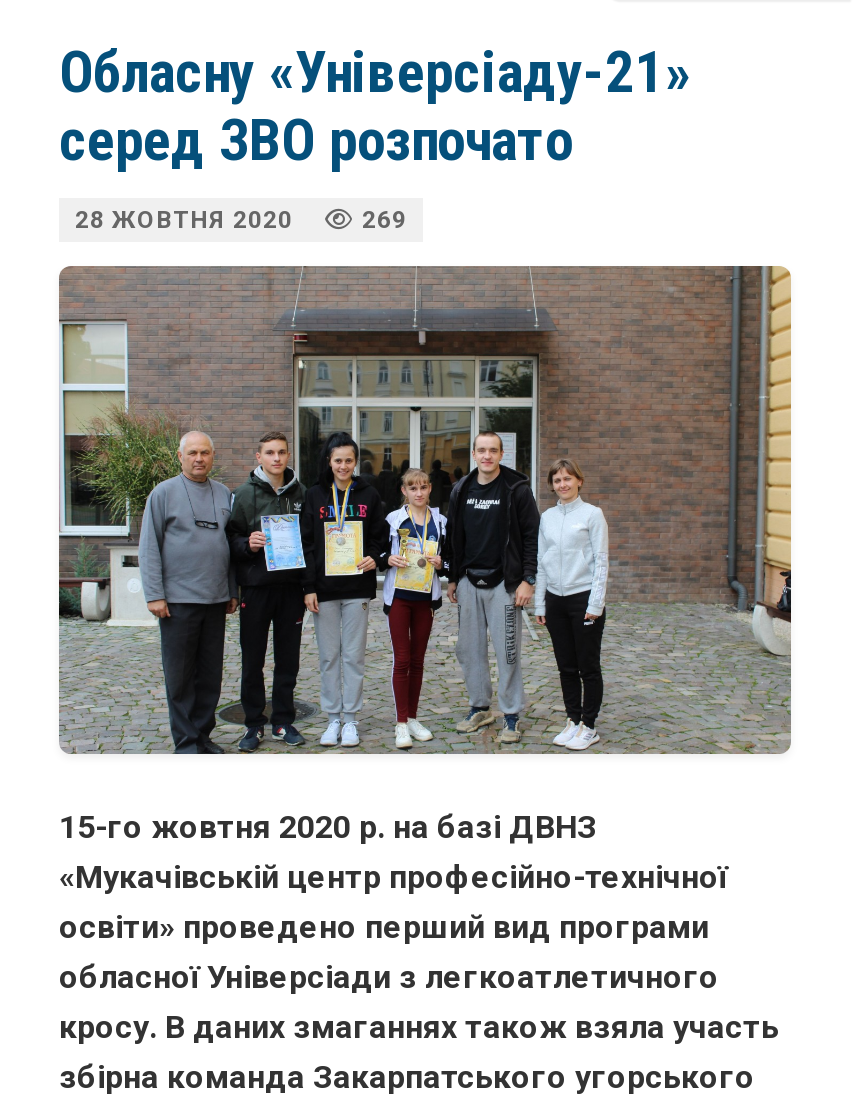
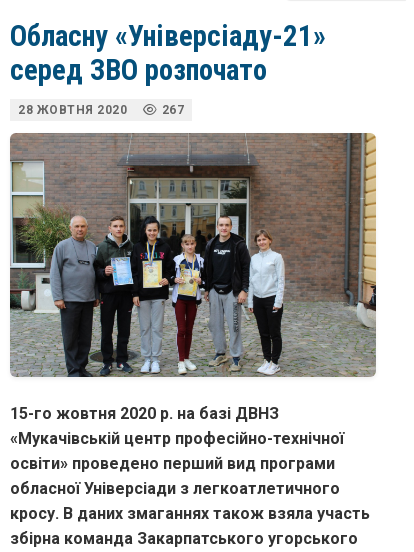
[362,205,407,233] 269 -> [161,102,184,116] 267

